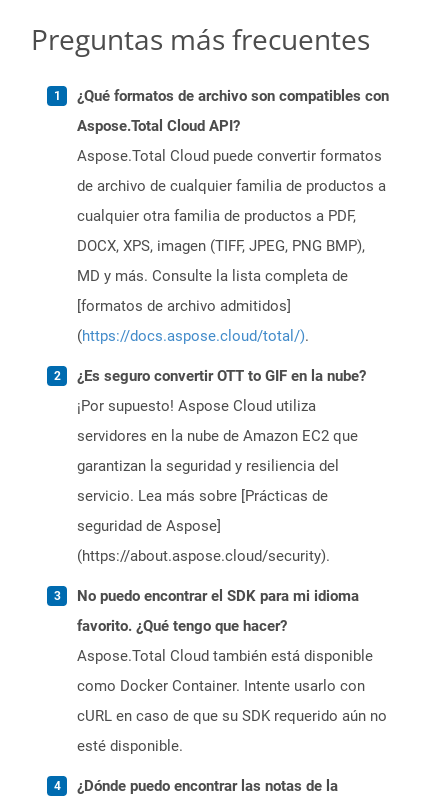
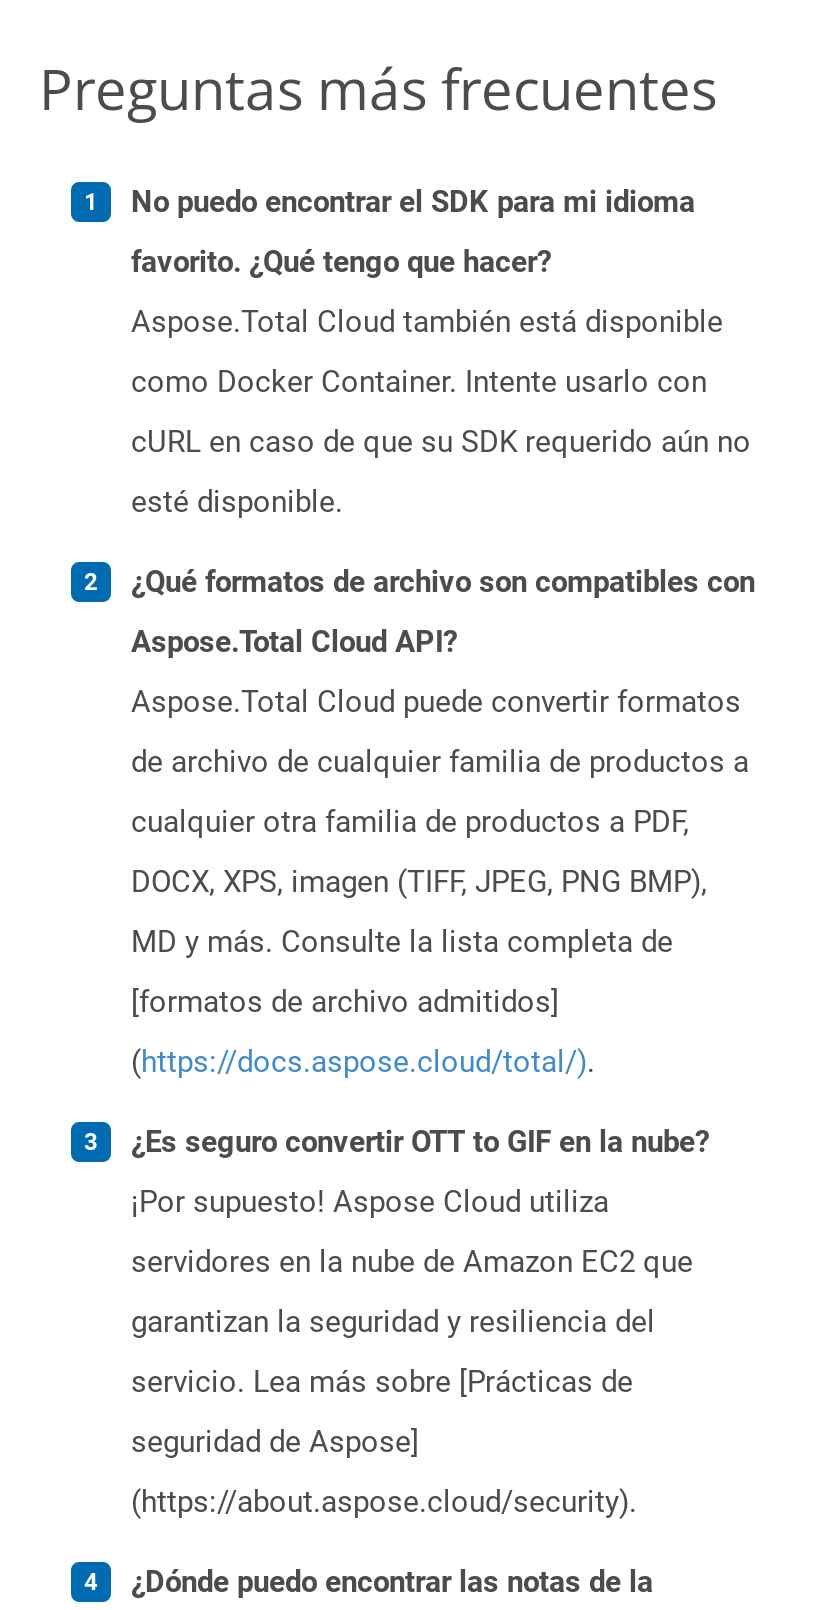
moved [77,87,389,565] -> [131,564,755,1520]: ¿Qué formatos de archivo son compatibles con | Aspose.Total Cloud API? | Aspose.Total Cloud puede convertir formatos | ... | seguridad de Aspose] | (https://about.aspose.cloud/security).
moved [77,587,387,755] -> [131,184,751,520]: No puedo encontrar el SDK para mi idioma | favorito. ¿Qué tengo que hacer? | Aspose.Total Cloud también está disponible | como Docker Container. Intente usarlo con | cURL en caso de que su SDK requerido aún no | esté disponible.

